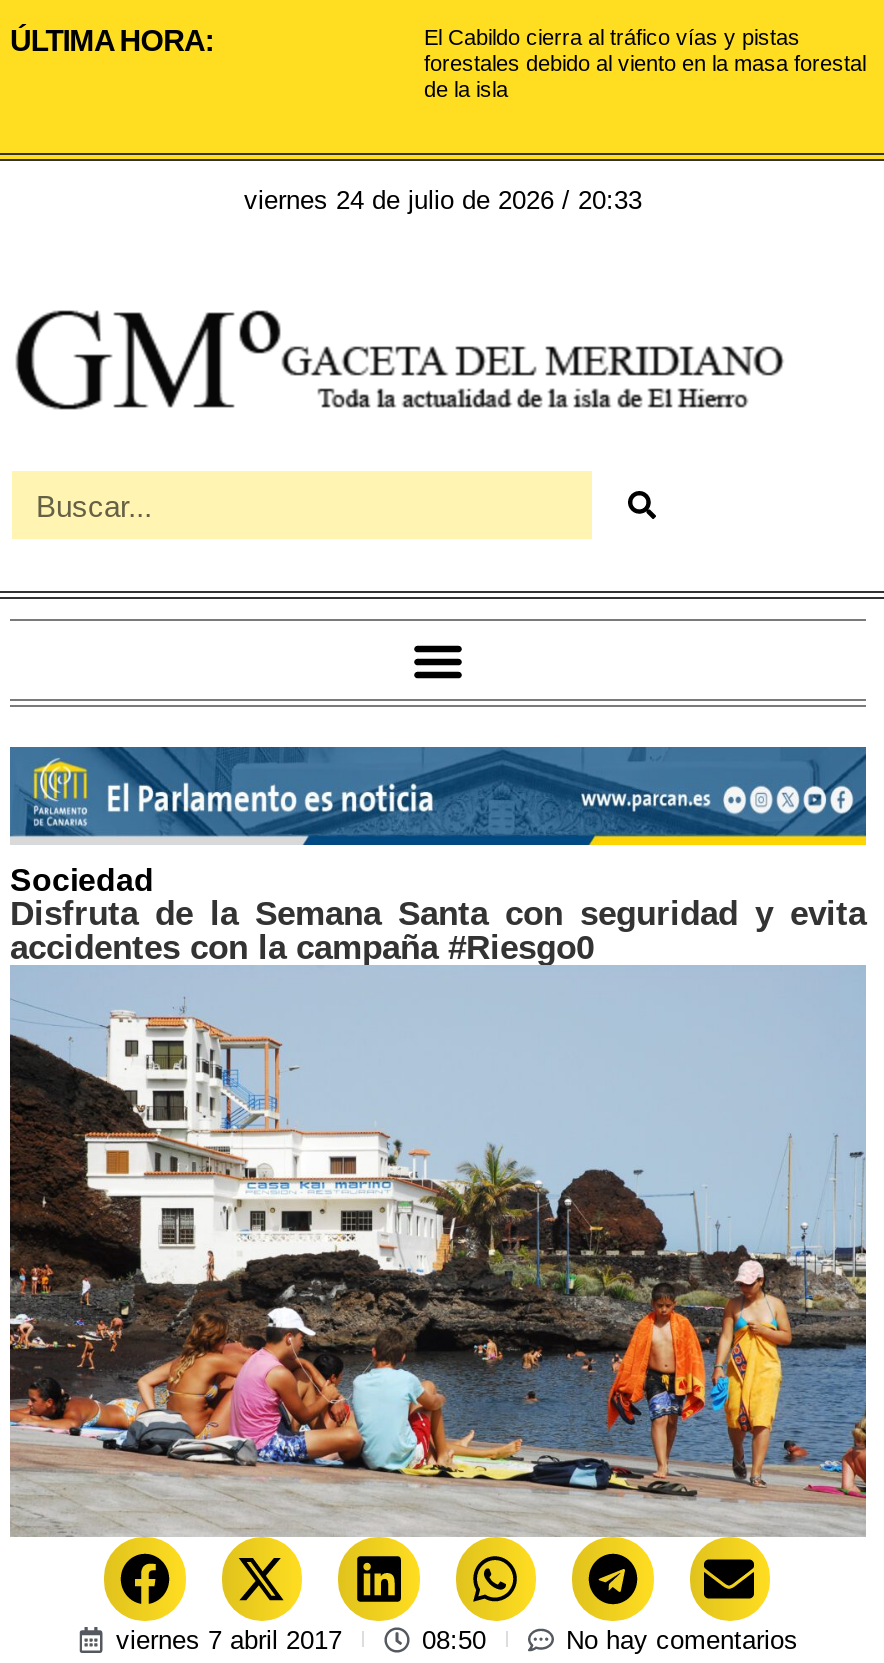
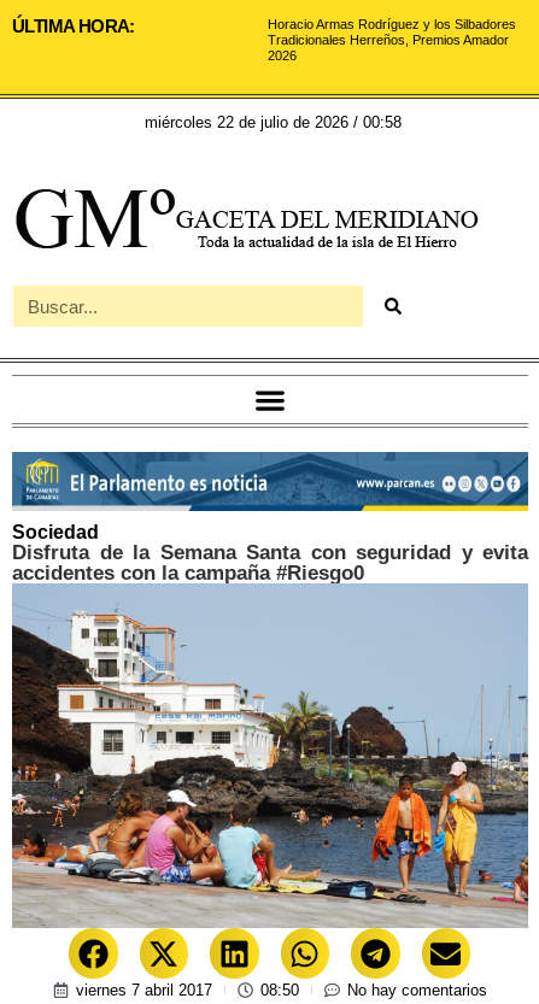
[424,25,866,101] El Cabildo cierra al tráfico vías y pistas | forestales debido al viento en la masa forestal | de la isla -> [268,17,516,63] Horacio Armas Rodríguez y los Silbadores | Tradicionales Herreños, Premios Amador | 2026
[244,185,642,215] viernes 24 de julio de 2026 / 20:33 -> [145,113,402,131] miércoles 22 de julio de 2026 / 00:58

